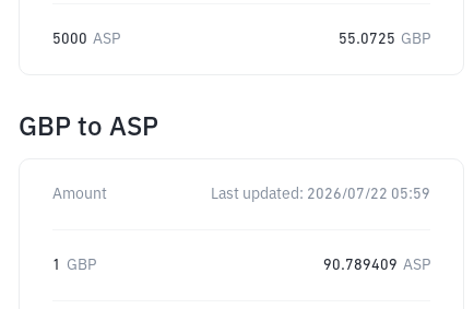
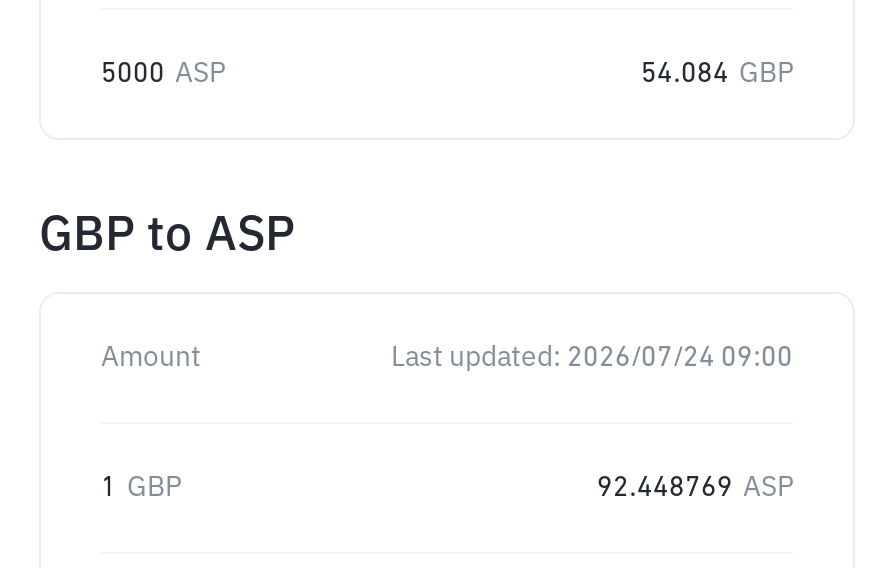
[339,32,430,47] 55.0725 GBP -> [641,60,793,88] 54.084 GBP
[211,187,430,202] Last updated: 2026/07/22 05:59 -> [391,344,793,372] Last updated: 2026/07/24 09:00
[323,258,430,273] 90.789409 ASP -> [597,474,793,502] 92.448769 ASP

